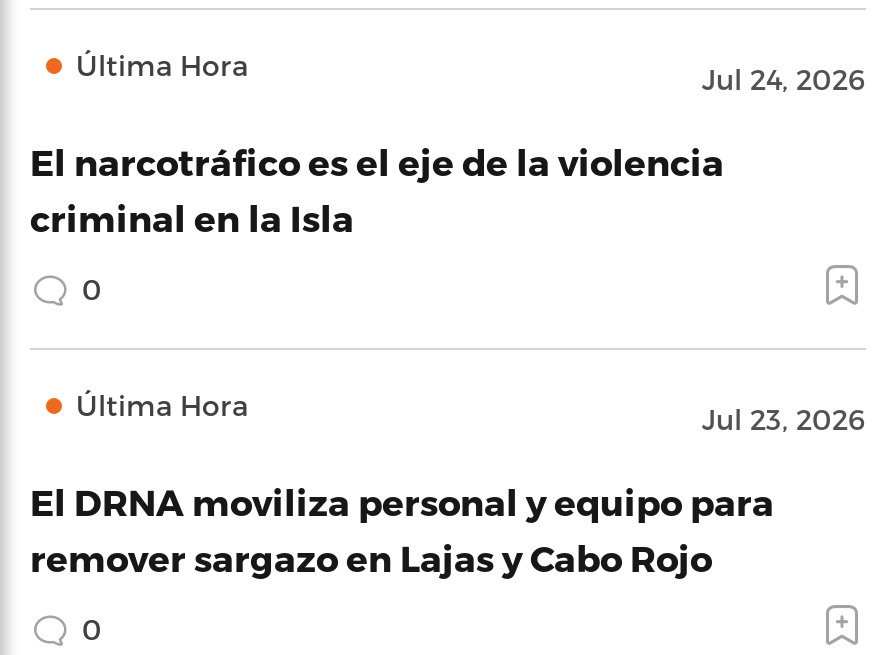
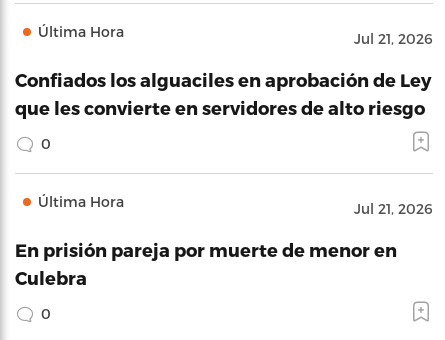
[702,62,866,96] Jul 24, 2026 -> [354,30,433,47] Jul 21, 2026
[30,140,724,238] El narcotráfico es el eje de la violencia | criminal en la Isla -> [15,69,431,118] Confiados los alguaciles en aprobación de Ley | que les convierte en servidores de alto riesgo
[702,402,866,436] Jul 23, 2026 -> [354,200,433,217] Jul 21, 2026
[30,480,774,578] El DRNA moviliza personal y equipo para | remover sargazo en Lajas y Cabo Rojo -> [15,239,397,288] En prisión pareja por muerte de menor en | Culebra

